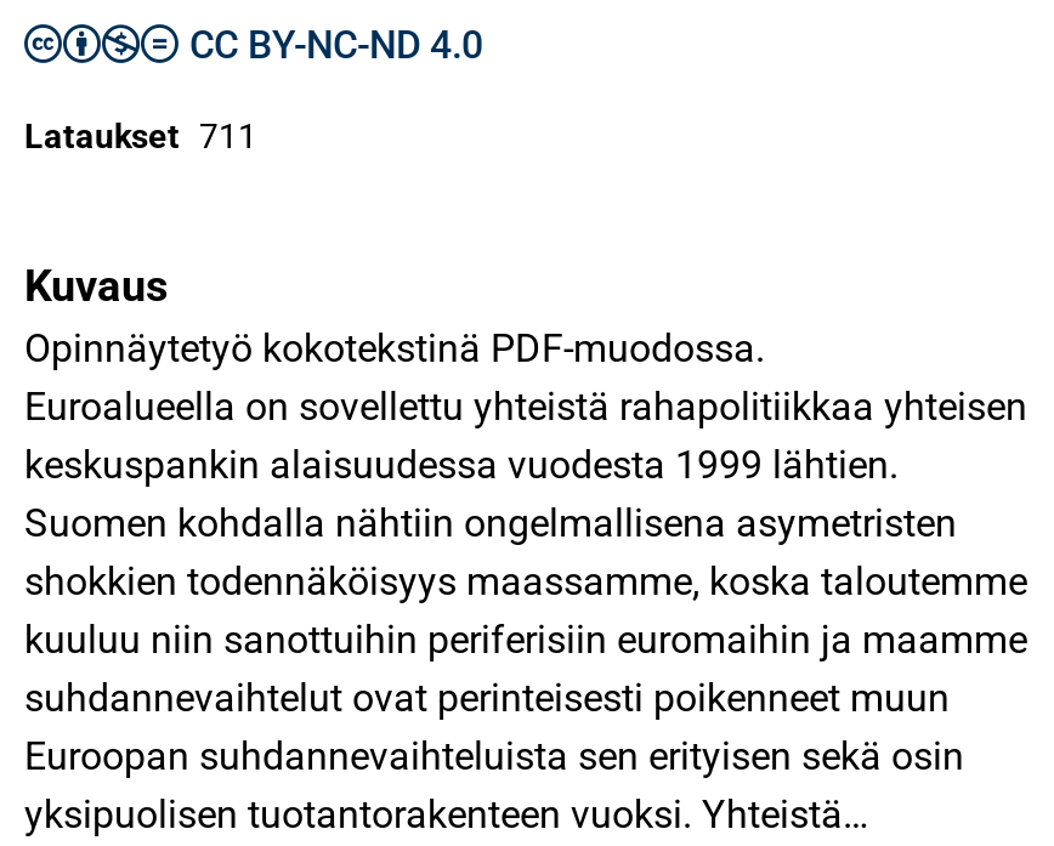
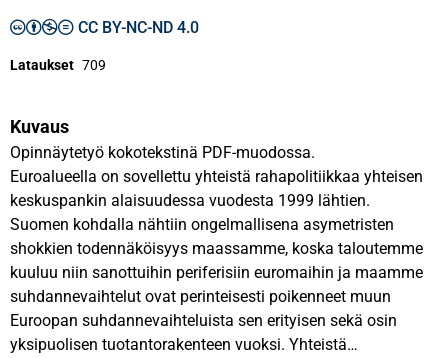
[24,116,257,155] Lataukset 711 -> [10,57,106,73] Lataukset 709

